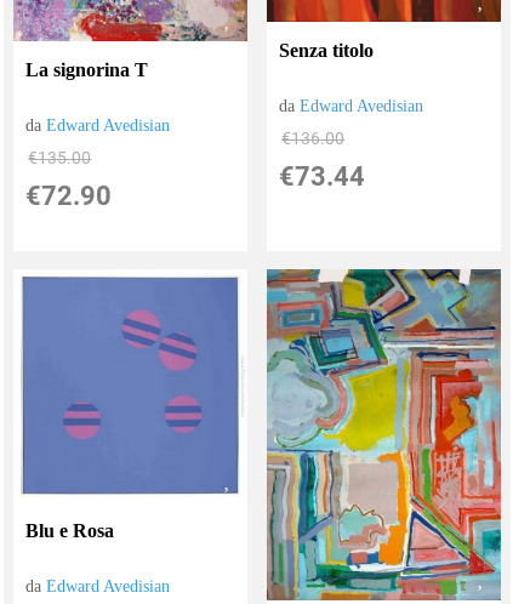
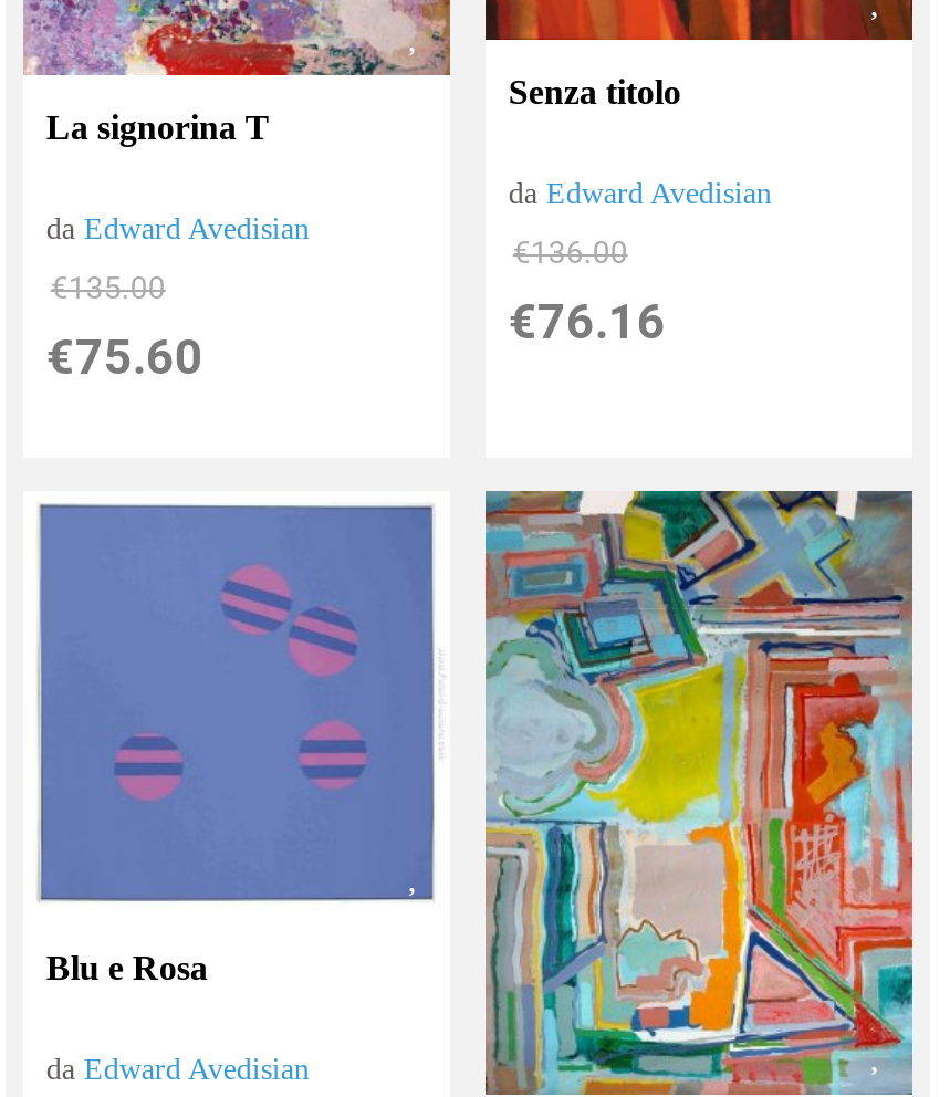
[279,161,365,192] €73.44 -> [508,294,665,350] €76.16
[26,181,112,211] €72.90 -> [46,330,203,385] €75.60

